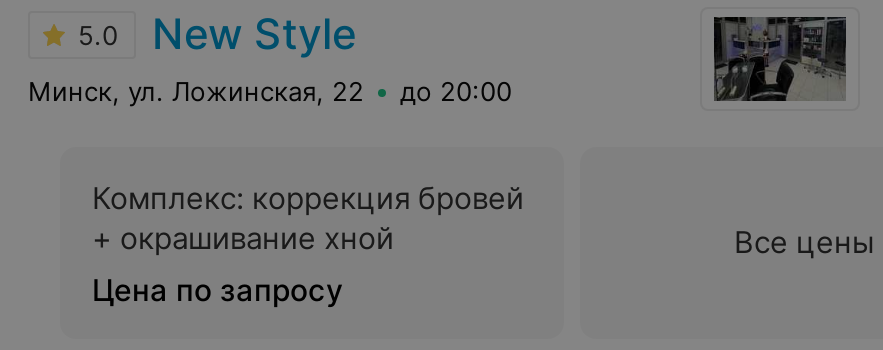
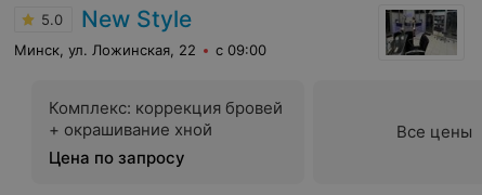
[28,76,512,108] Минск, ул. Ложинская, 22 до 20:00 -> [14,41,266,59] Минск, ул. Ложинская, 22 с 09:00

